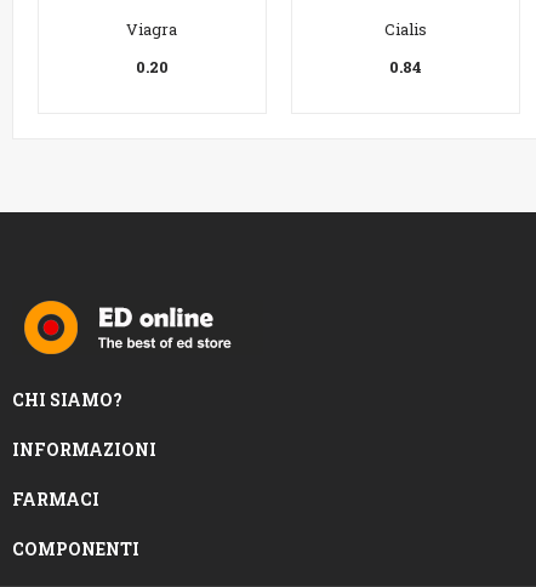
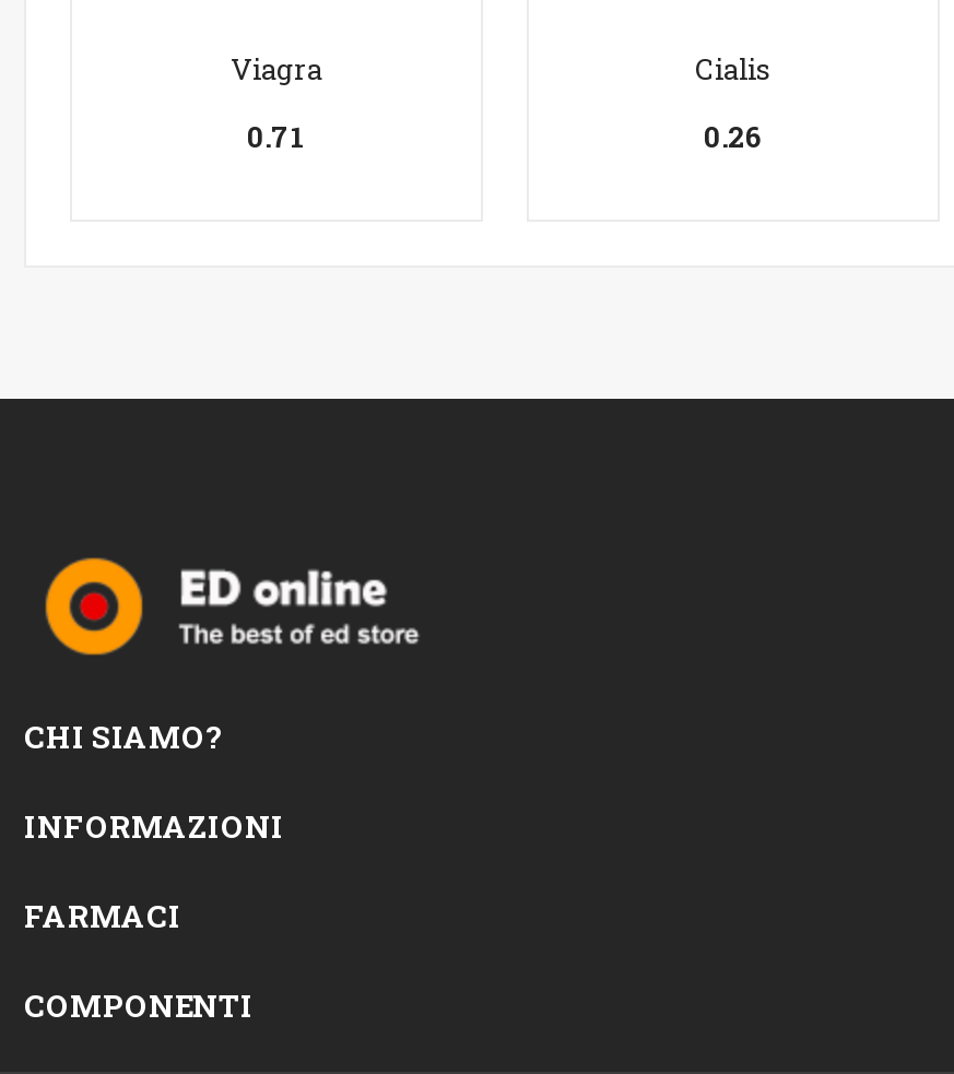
[136,56,169,78] 0.20 -> [247,117,306,156] 0.71
[389,56,422,78] 0.84 -> [704,117,763,156] 0.26

